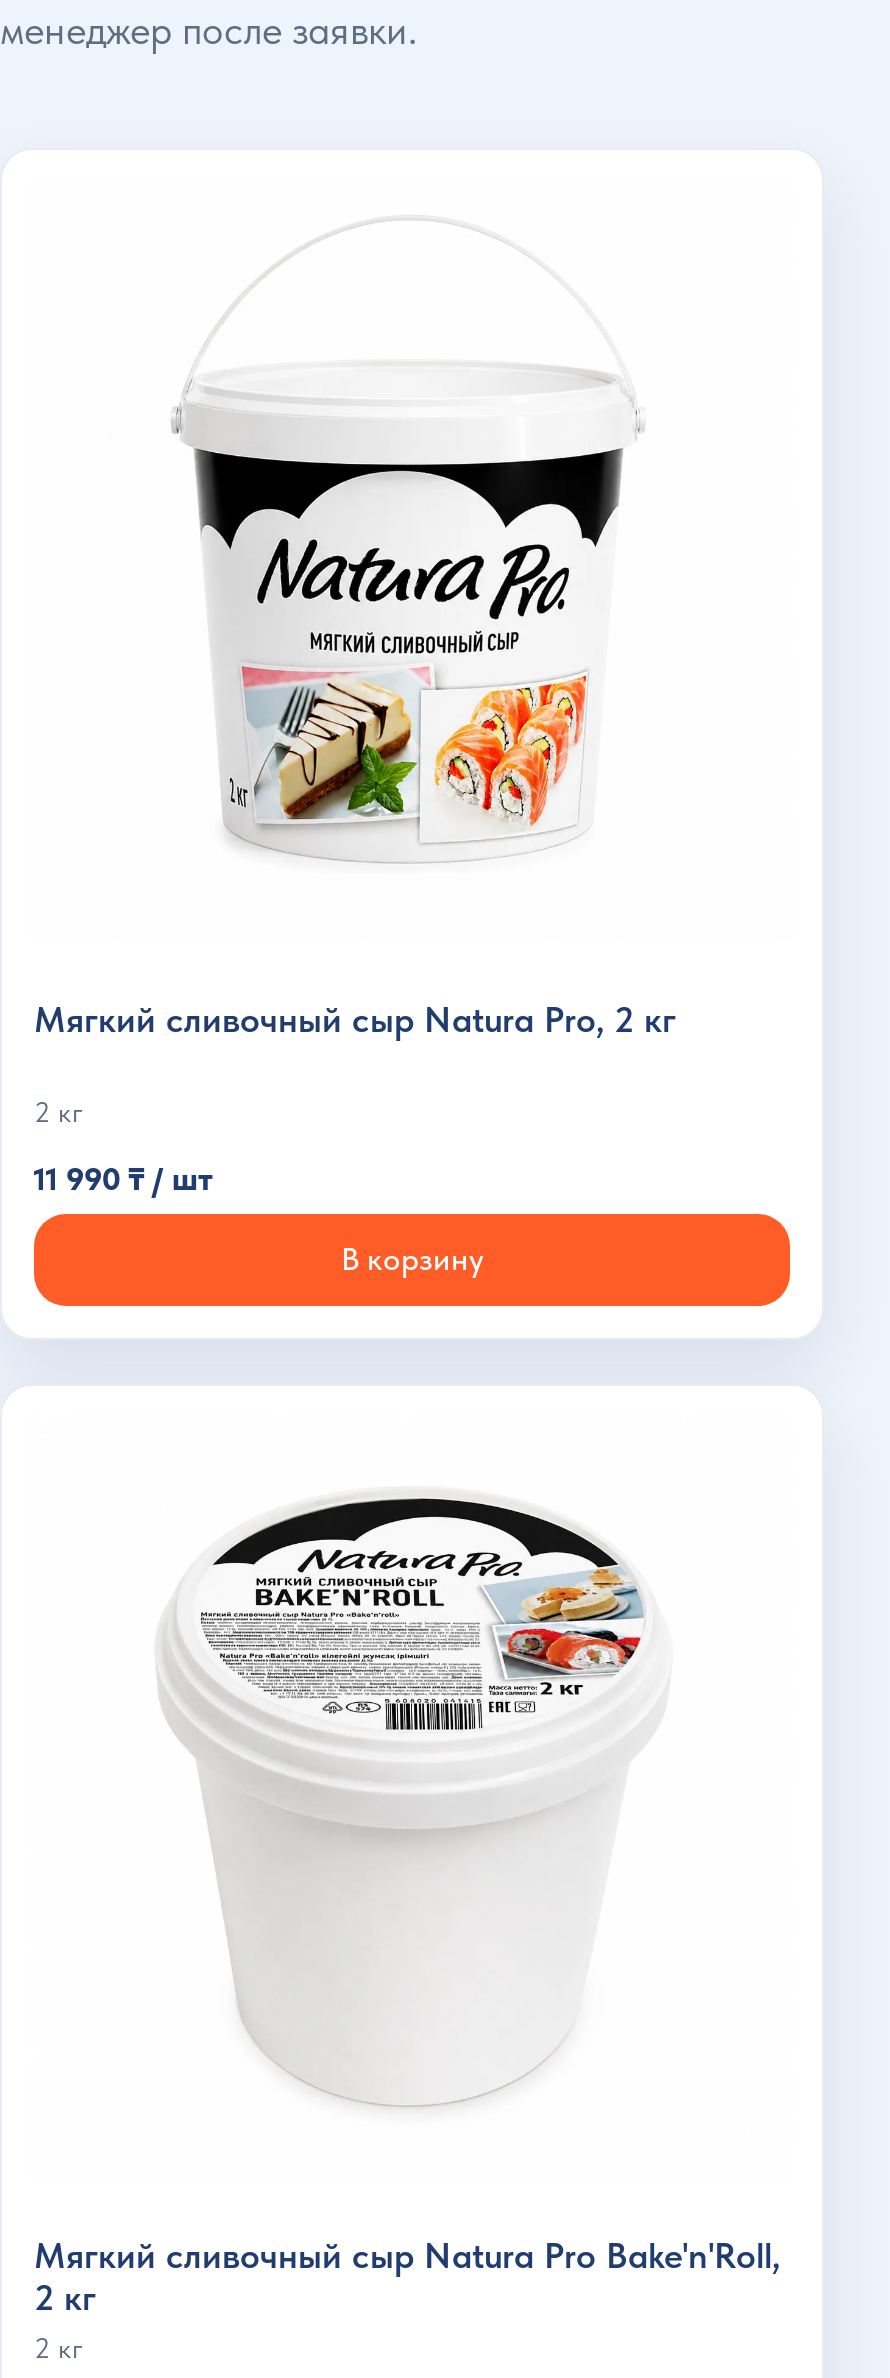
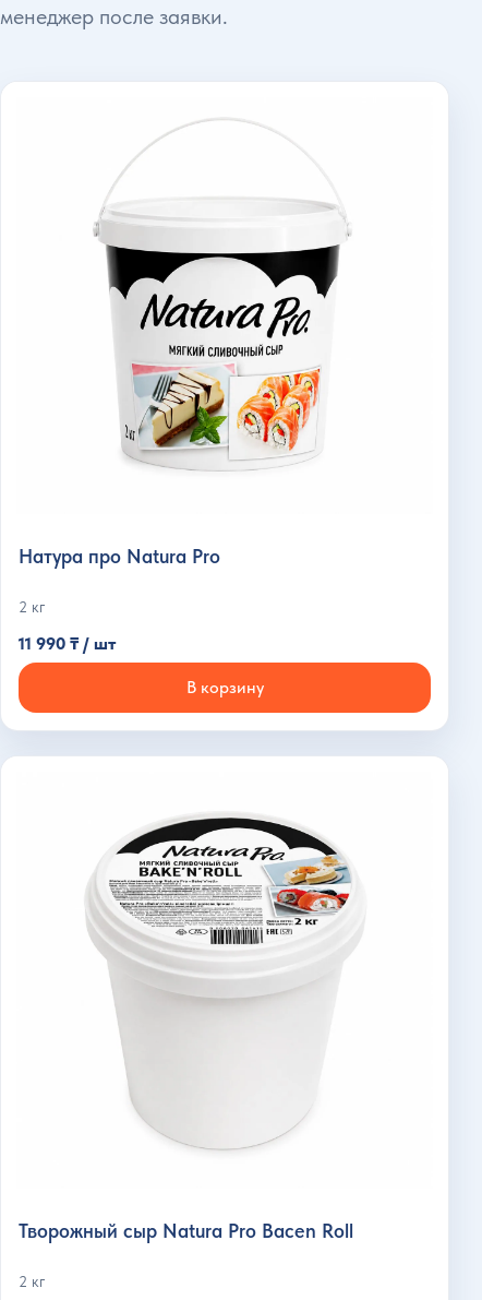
[34,998,676,1040] Мягкий сливочный сыр Natura Pro, 2 кг -> [19,545,220,568] Натура про Natura Pro
[34,2234,780,2318] Мягкий сливочный сыр Natura Pro Bake'n'Roll, | 2 кг -> [19,1219,353,1242] Творожный сыр Natura Pro Bacen Roll

